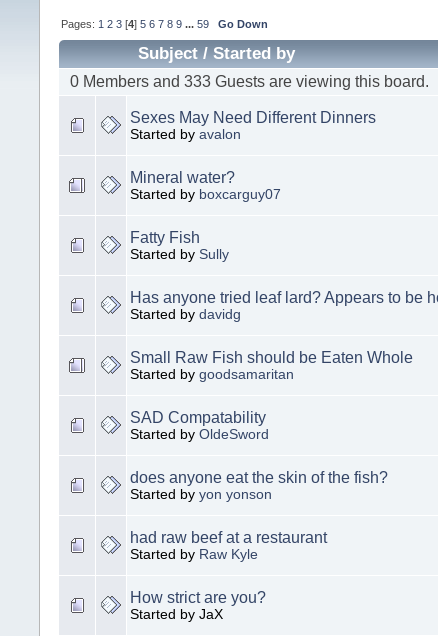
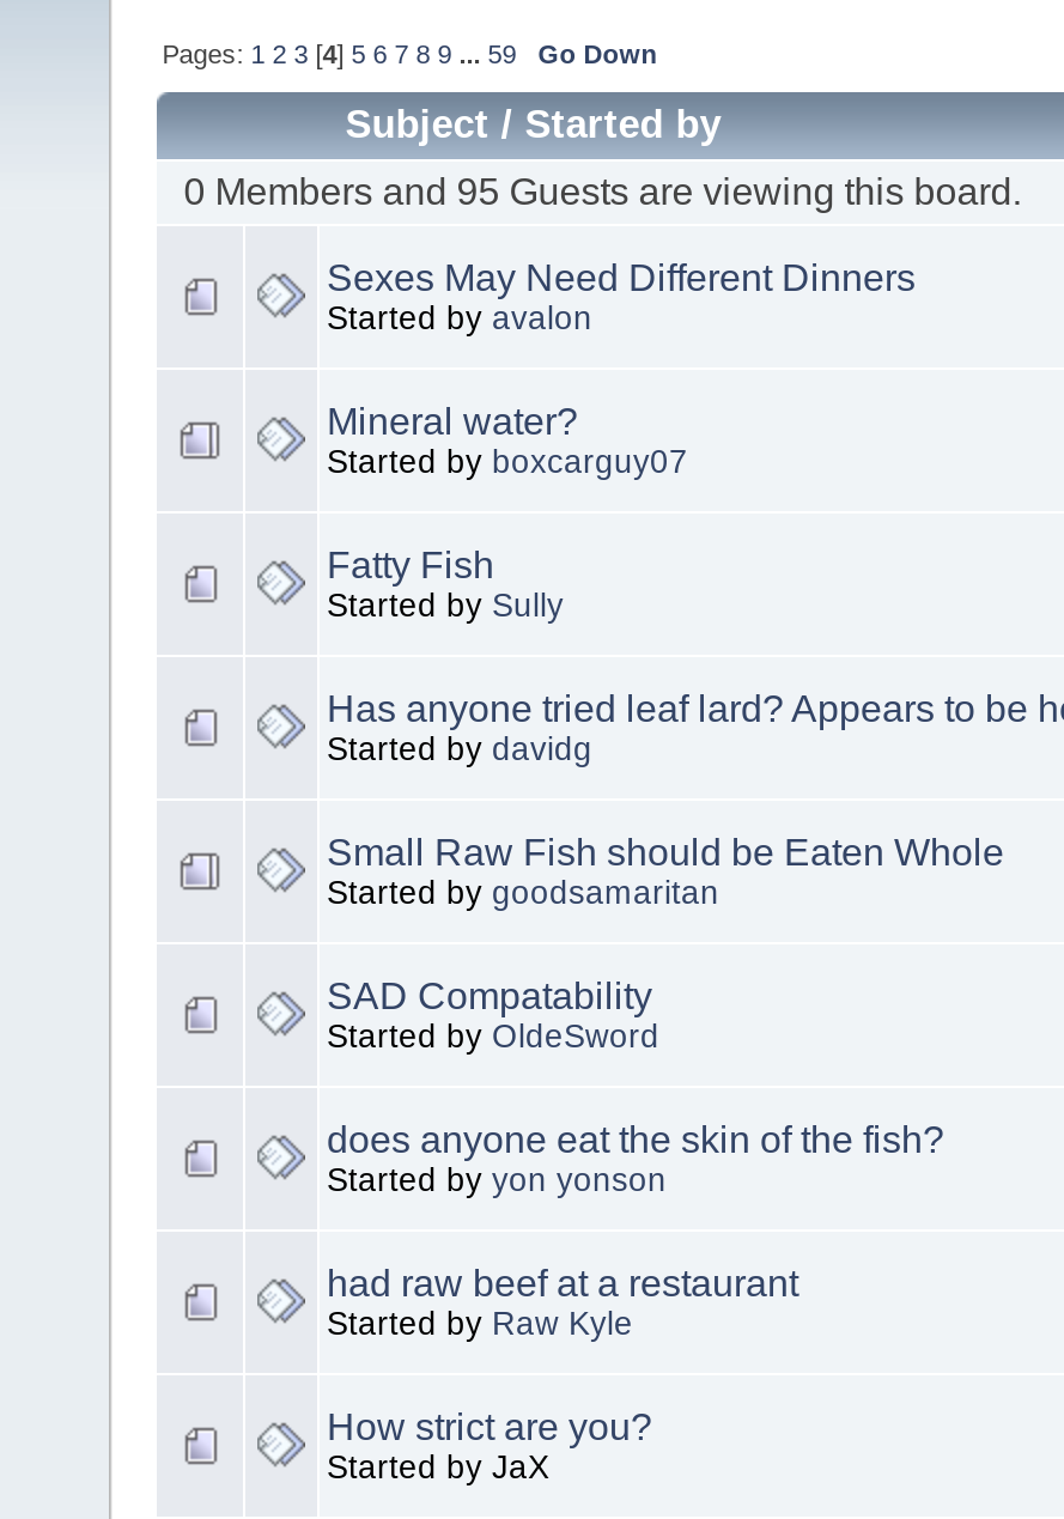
[70,73,429,90] 0 Members and 333 Guests are viewing this board. -> [184,171,1021,212] 0 Members and 95 Guests are viewing this board.

